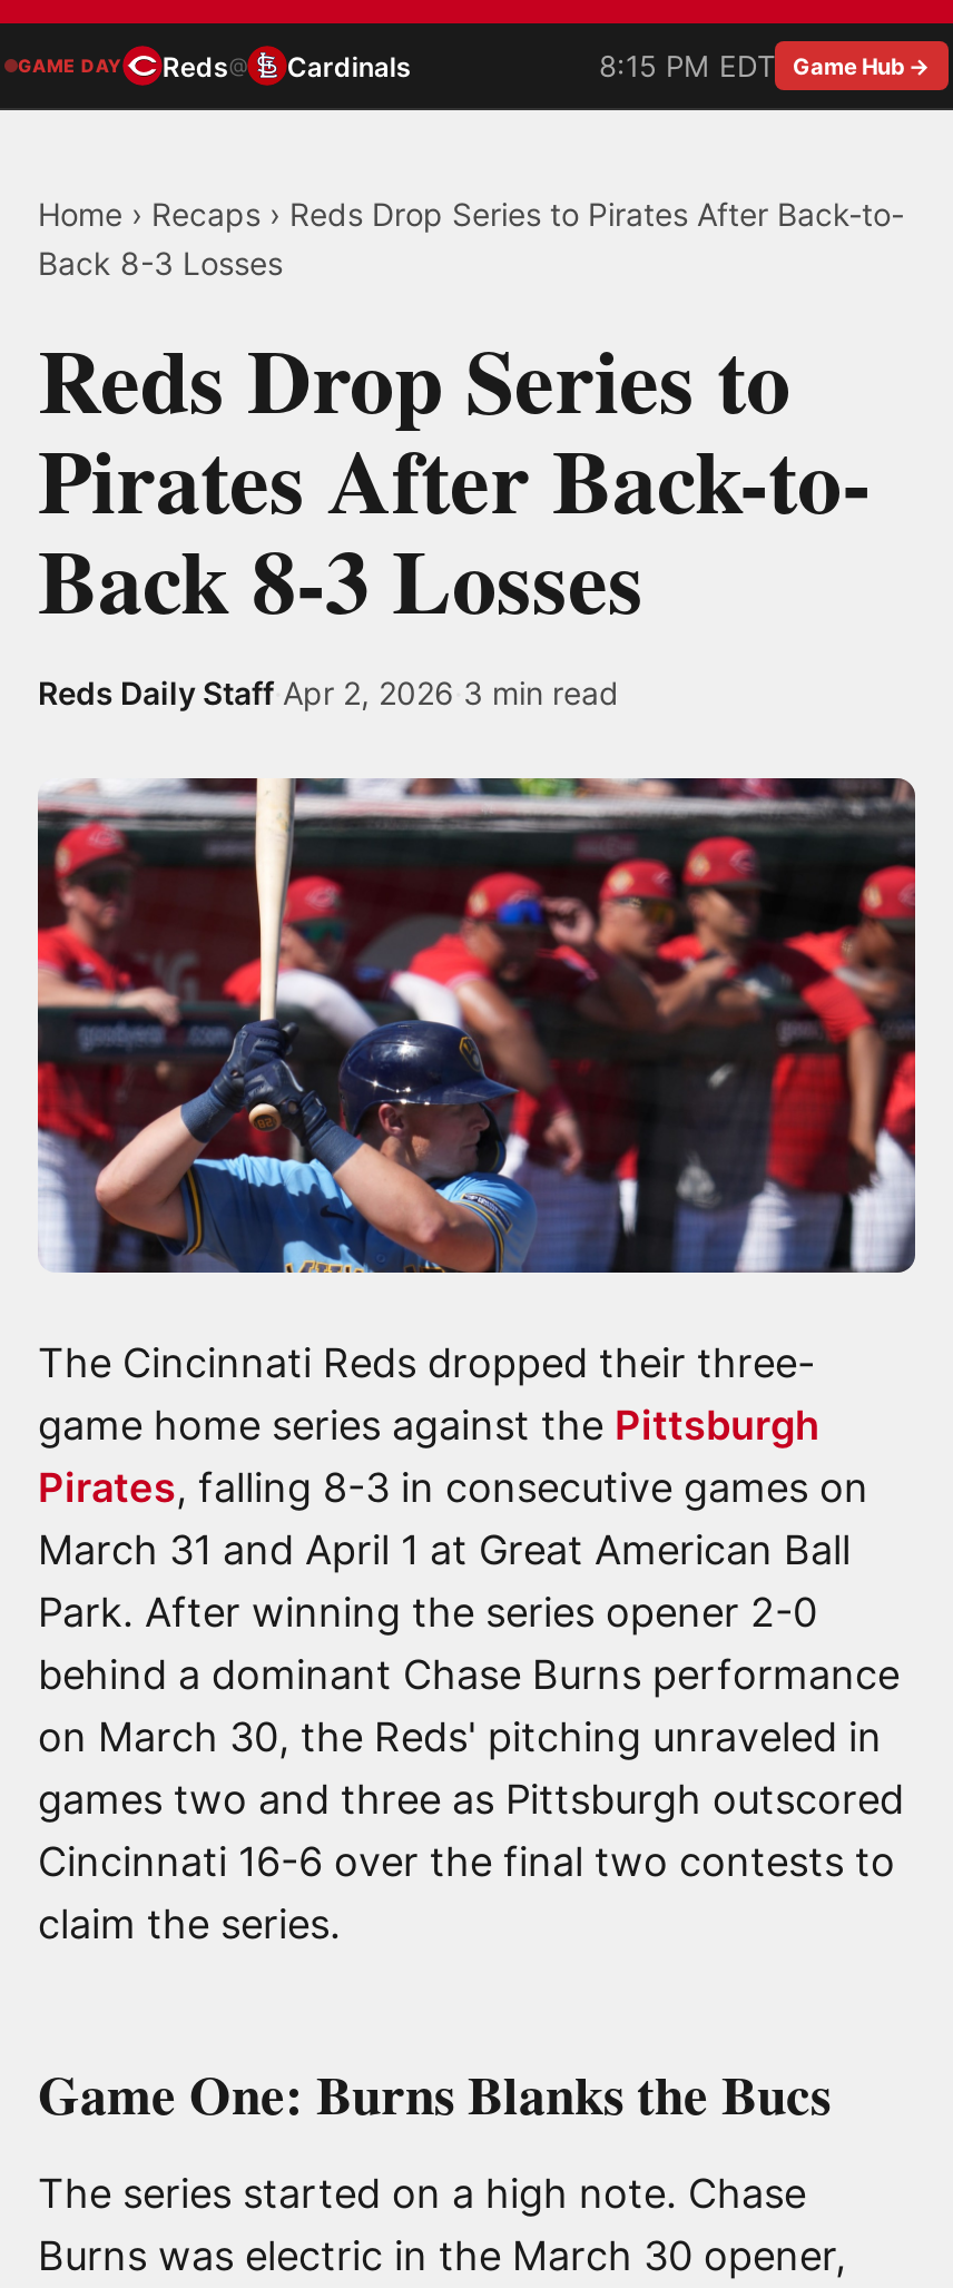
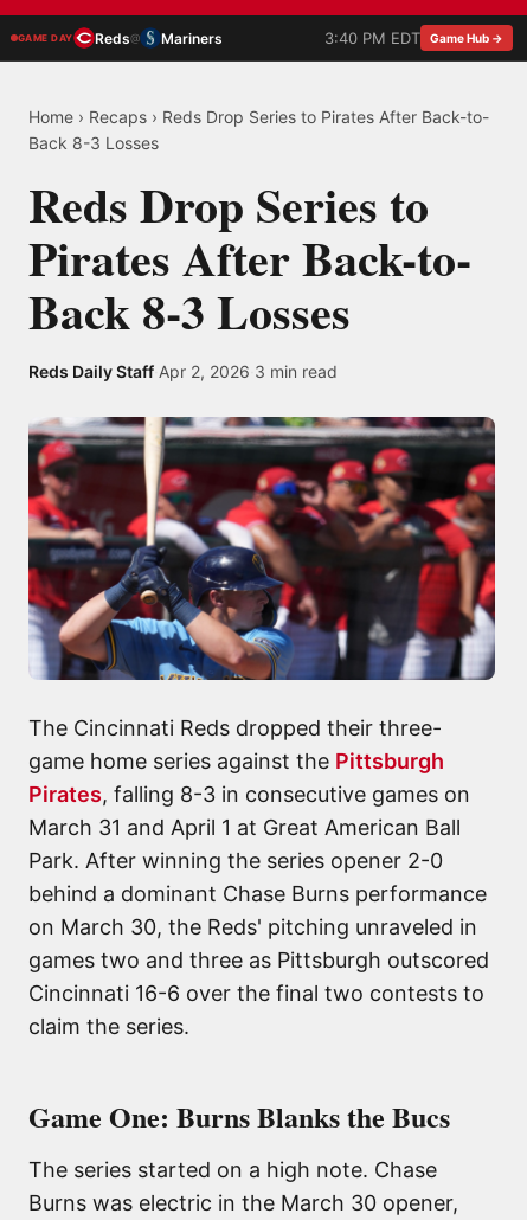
[287,48,775,84] Cardinals | 8:15 PM EDT -> [161,28,420,47] Mariners | 3:40 PM EDT

